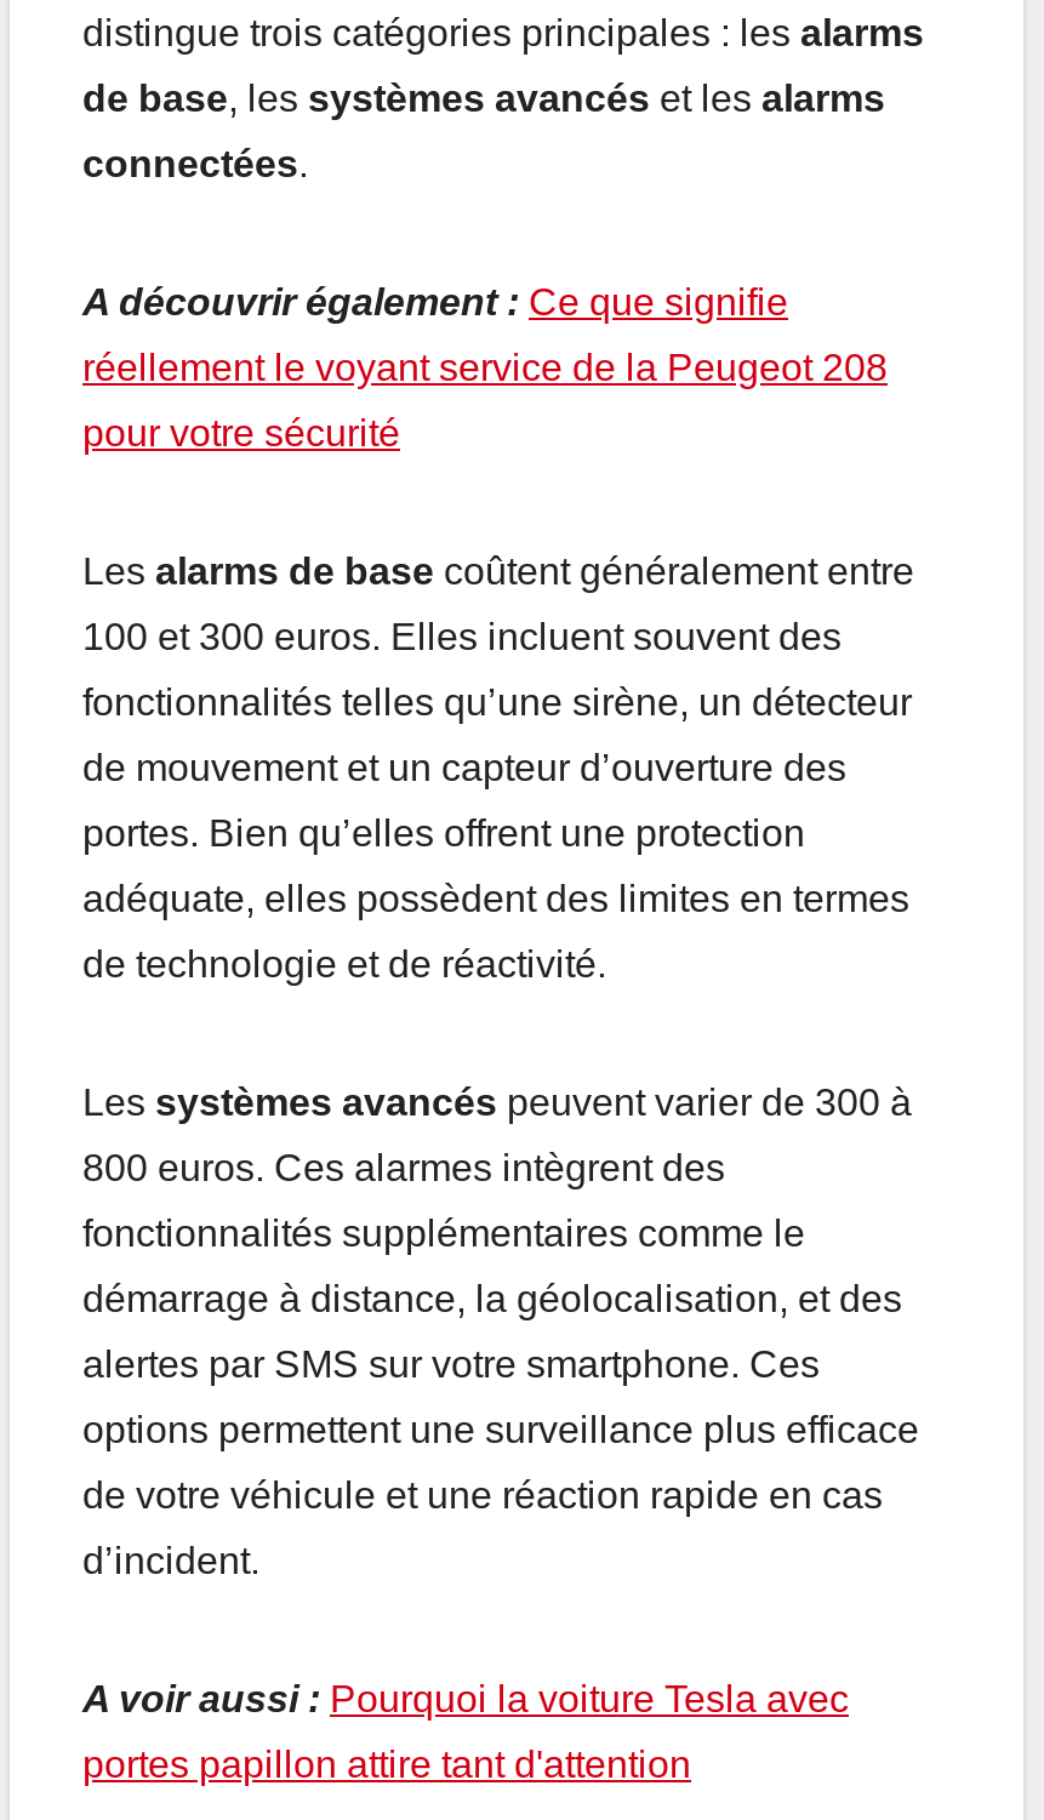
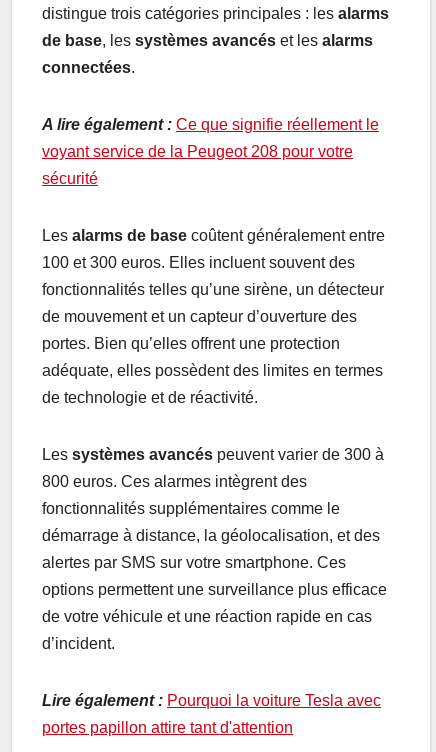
[82,282,788,323] A découvrir également : Ce que signifie -> [42,116,379,133] A lire également : Ce que signifie réellement le
[82,347,888,388] réellement le voyant service de la Peugeot 208 -> [42,143,353,160] voyant service de la Peugeot 208 pour votre
[82,413,400,454] pour votre sécurité -> [42,170,98,187] sécurité
[82,1679,849,1720] A voir aussi : Pourquoi la voiture Tesla avec -> [42,692,381,709] Lire également : Pourquoi la voiture Tesla avec

